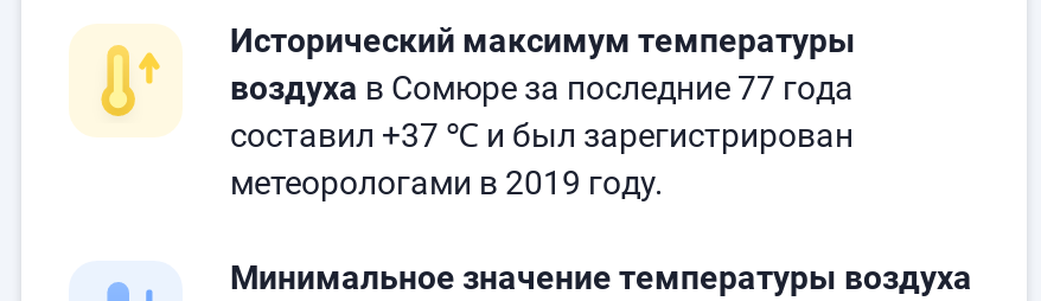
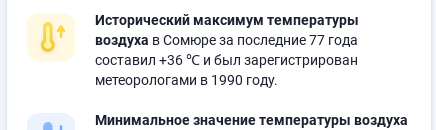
[230,116,854,154] составил +37 ℃ и был зарегистрирован -> [95,52,358,68] составил +36 ℃ и был зарегистрирован
[230,164,664,201] метеорологами в 2019 году. -> [95,72,278,88] метеорологами в 1990 году.

